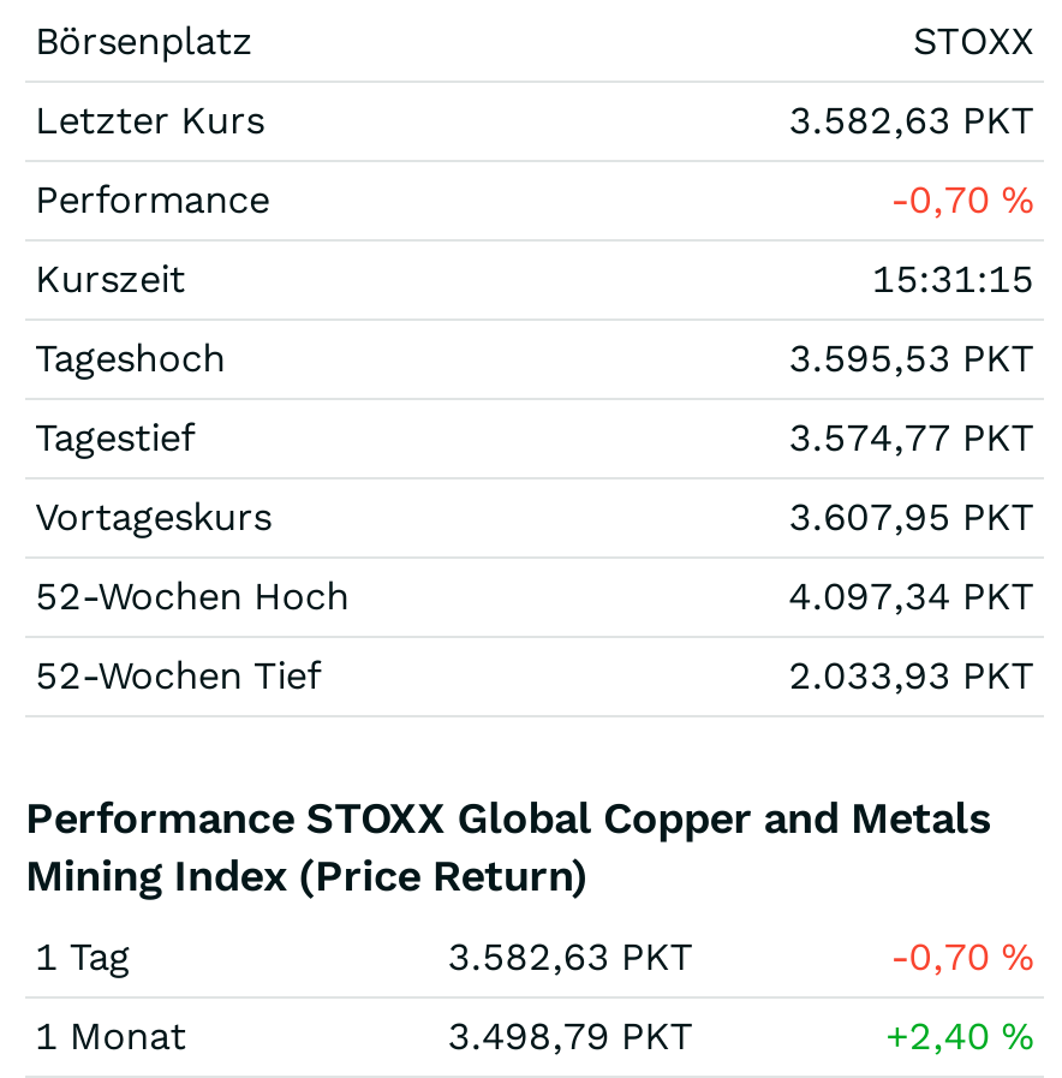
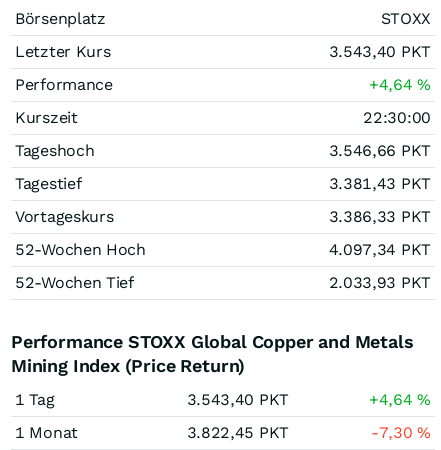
[788,97,1034,143] 3.582,63 PKT -> [329,42,431,61] 3.543,40 PKT
[890,177,1034,222] -0,70% -> [369,75,431,94] +4,64%
[872,256,1034,302] 15:31:15 -> [363,108,431,127] 22:30:00
[788,335,1034,381] 3.595,53 PKT -> [329,141,431,160] 3.546,66 PKT
[788,415,1034,460] 3.574,77 PKT -> [329,174,431,193] 3.381,43 PKT
[788,494,1034,540] 3.607,95 PKT -> [329,207,431,226] 3.386,33 PKT
[447,934,693,979] 3.582,63 PKT -> [187,390,289,409] 3.543,40 PKT
[890,934,1034,979] -0,70% -> [369,390,431,409] +4,64%
[447,1013,693,1059] 3.498,79 PKT -> [187,423,289,442] 3.822,45 PKT
[886,1013,1034,1059] +2,40% -> [371,423,431,442] -7,30%

